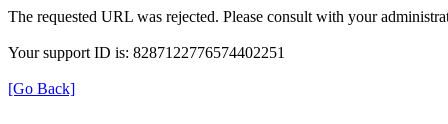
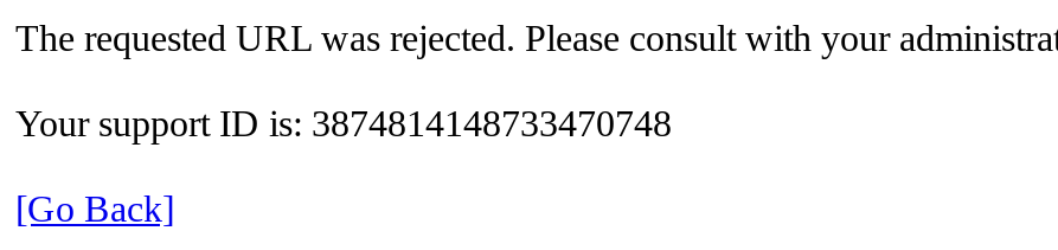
[8,44,285,61] Your support ID is: 8287122776574402251 -> [15,103,672,143] Your support ID is: 3874814148733470748

